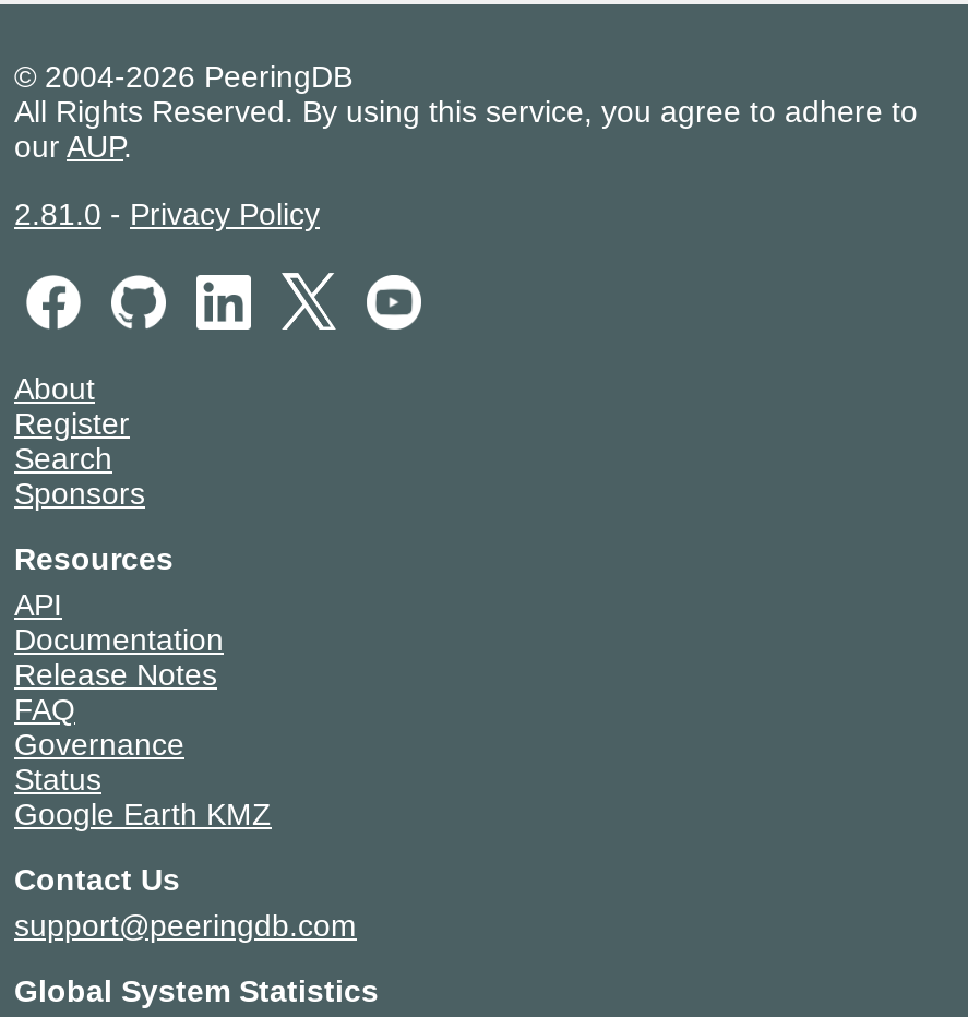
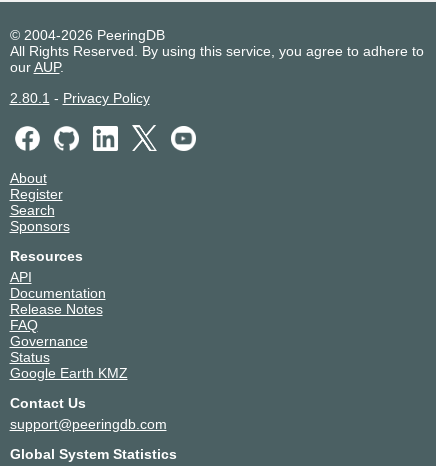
[14,197,320,232] 2.81.0 - Privacy Policy -> [9,90,149,106] 2.80.1 - Privacy Policy

